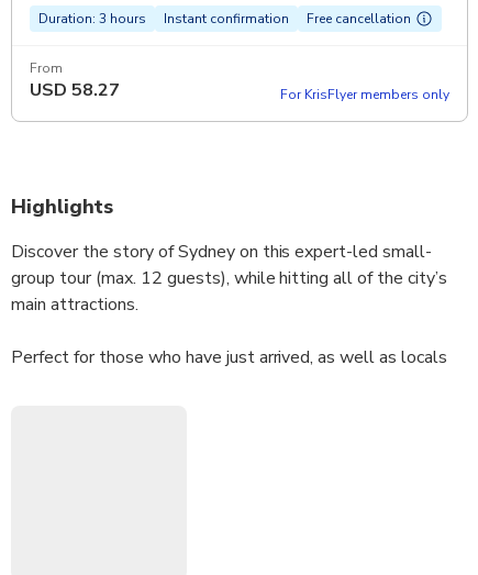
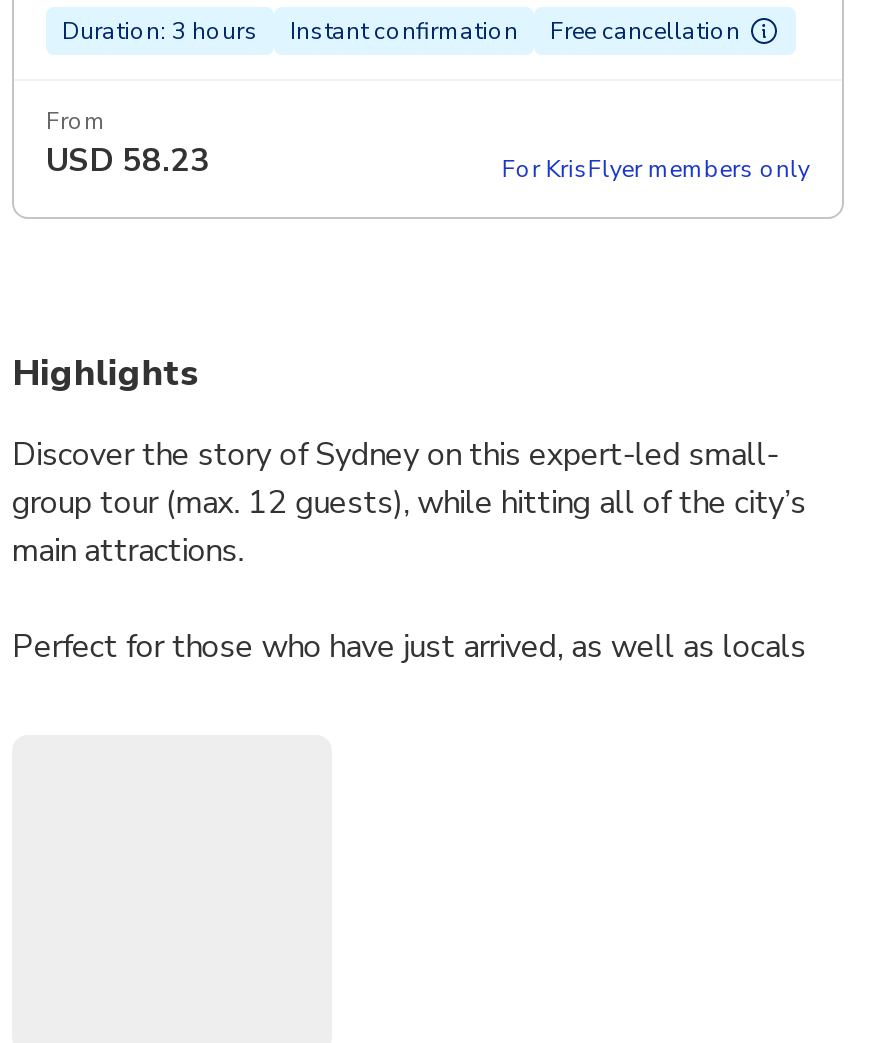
[30,78,120,102] USD 58.27 -> [46,138,210,182] USD 58.23

